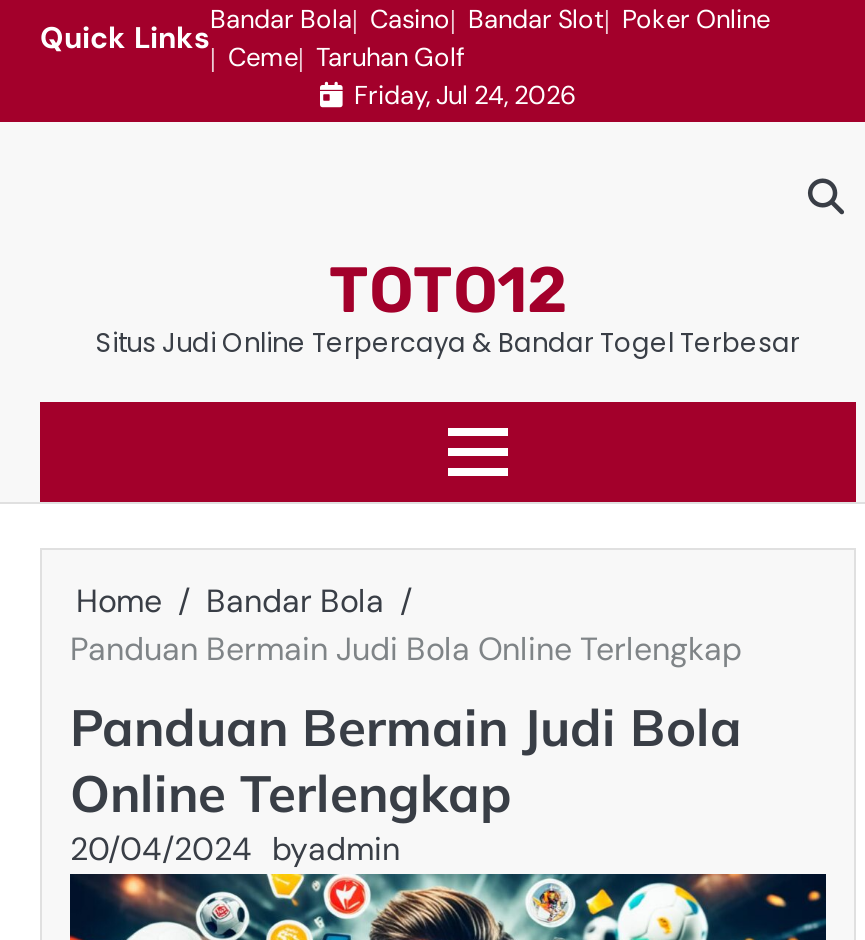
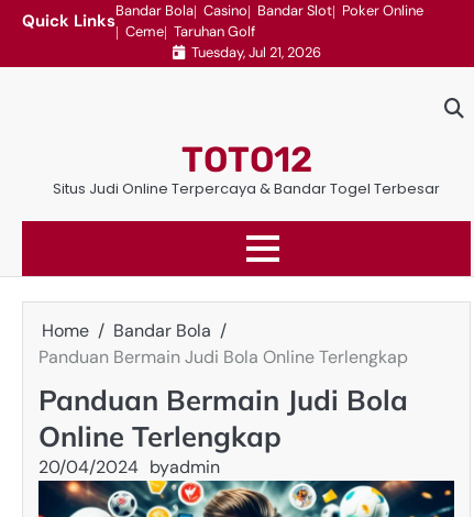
[354,78,576,112] Friday, Jul 24, 2026 -> [191,43,321,62] Tuesday, Jul 21, 2026

